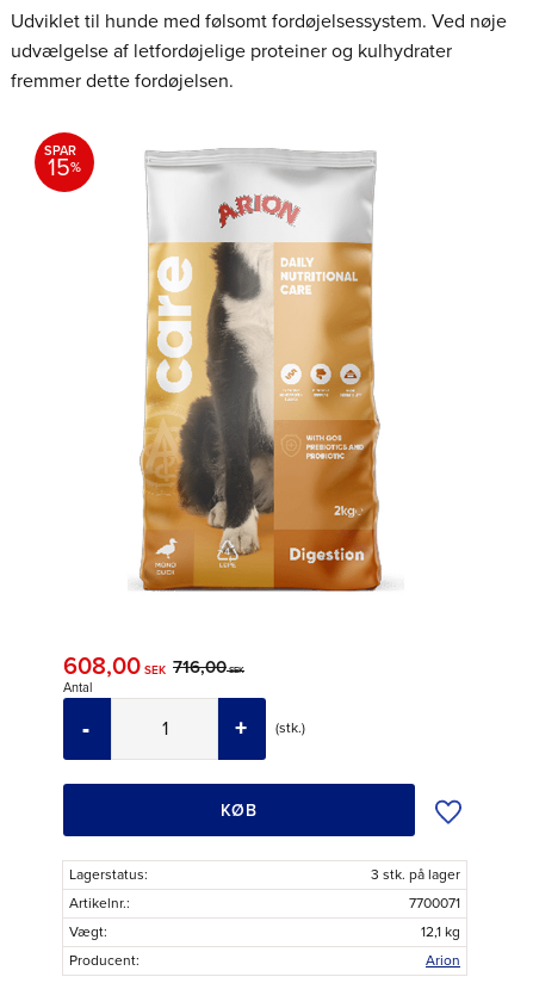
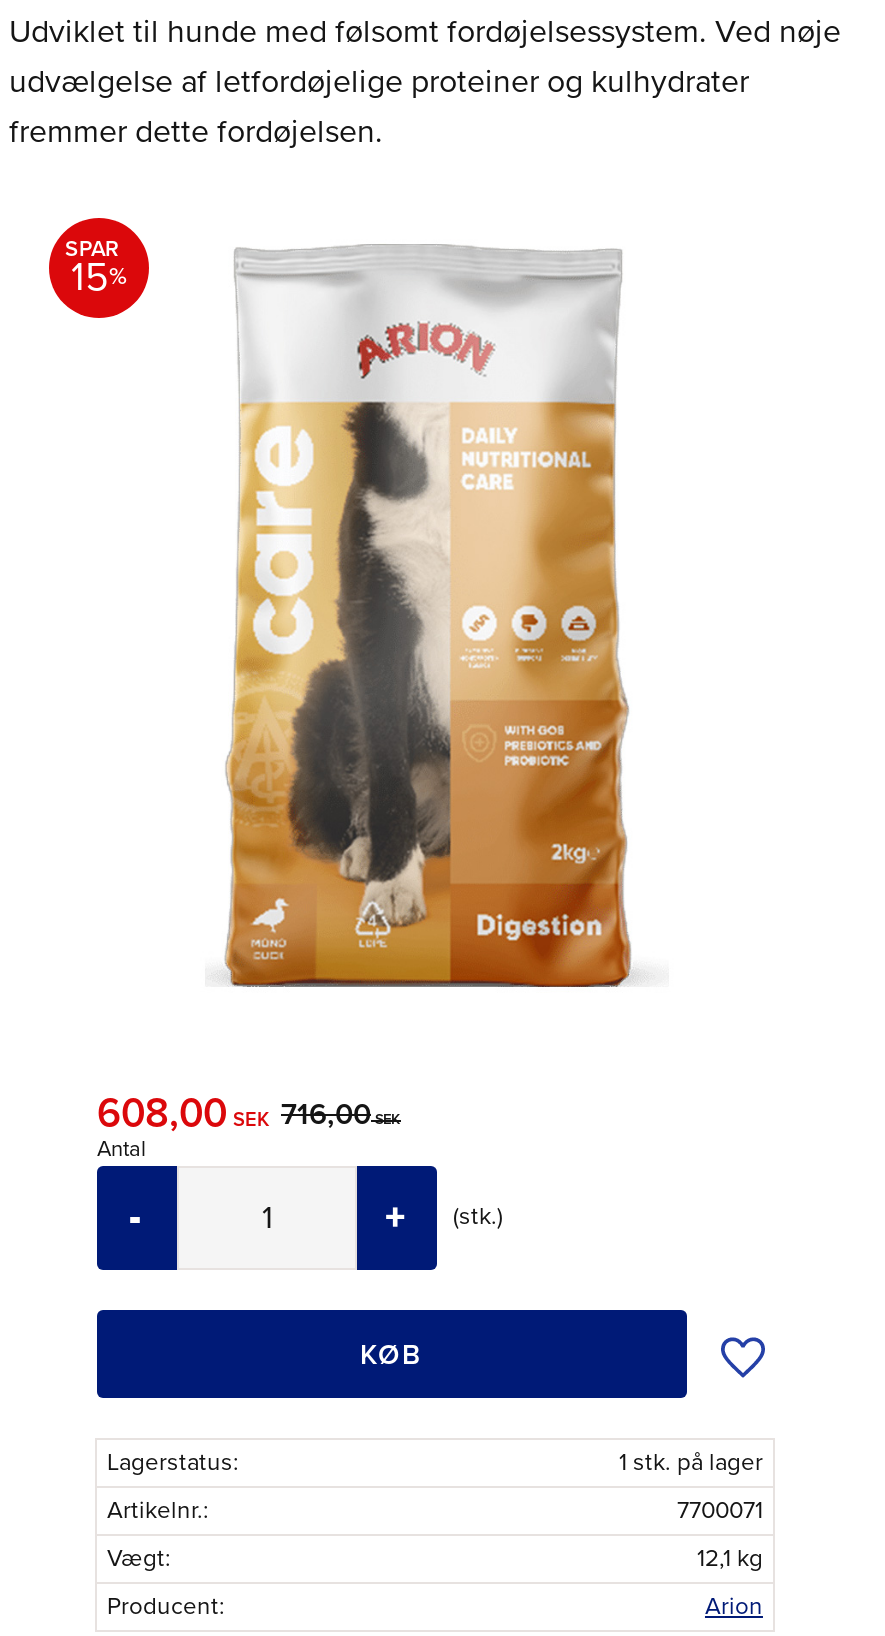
[371,866,460,883] 3 stk. på lager -> [619,1448,763,1476] 1 stk. på lager

